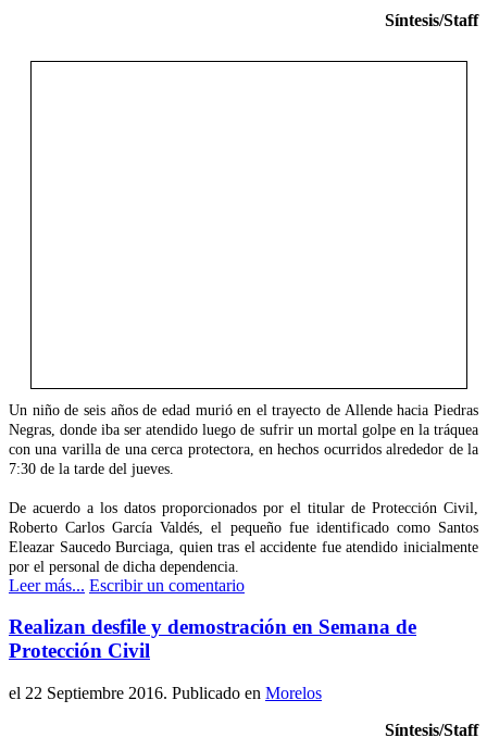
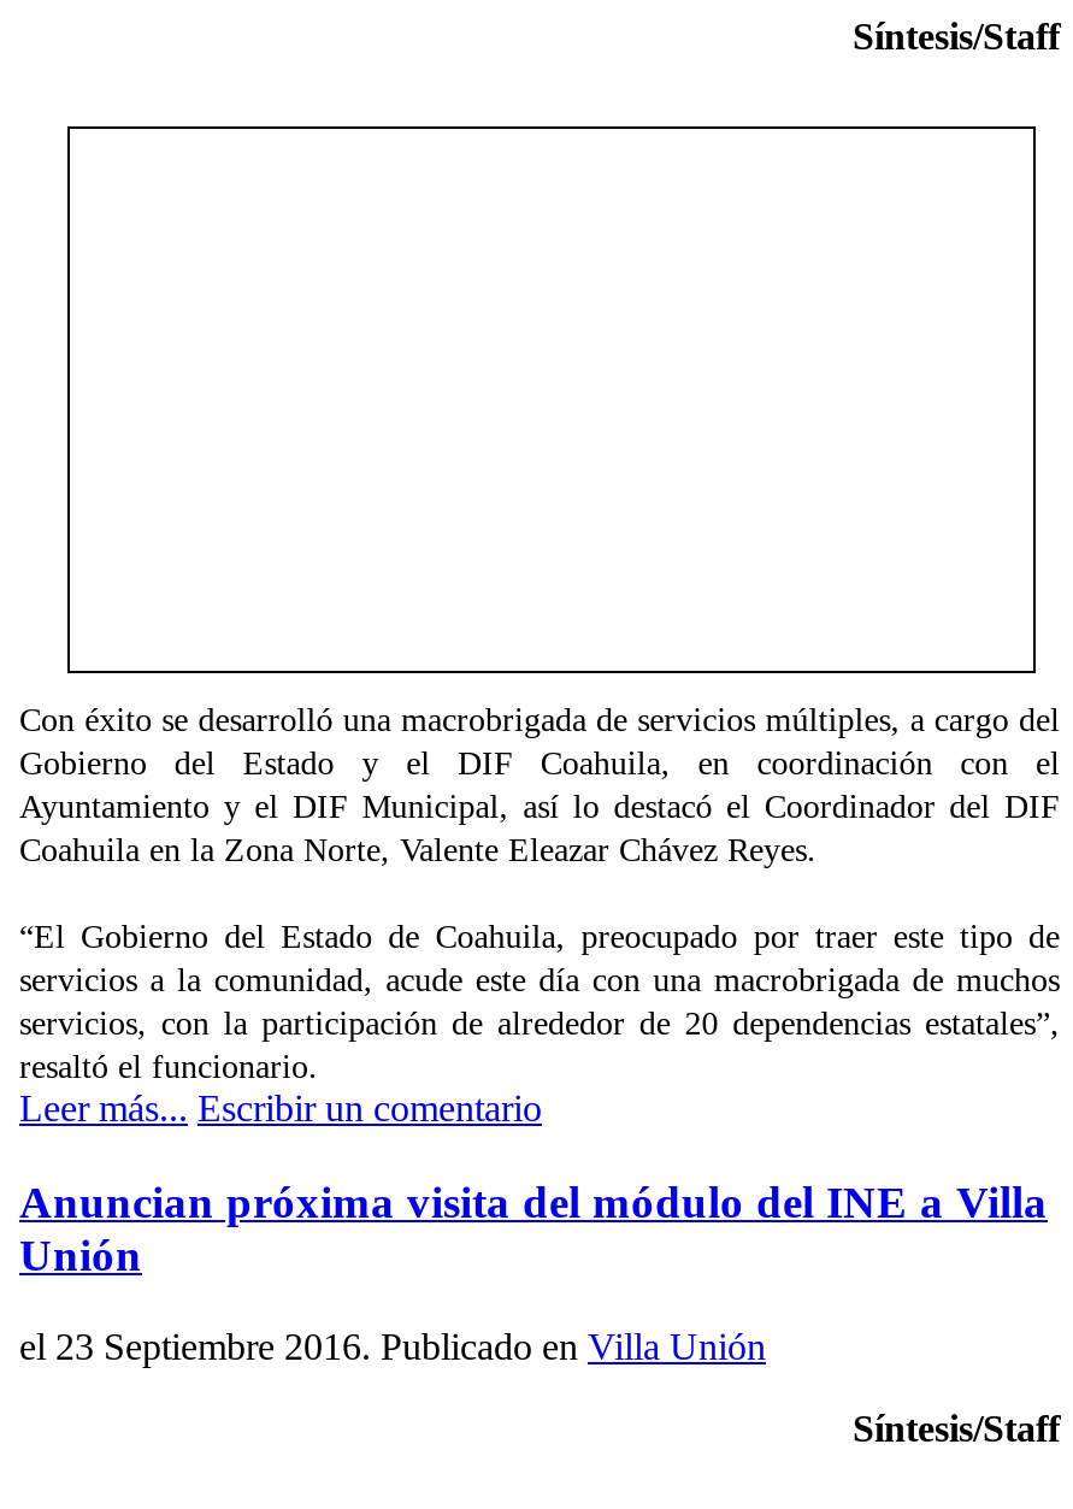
[9,402,478,477] Un niño de seis años de edad murió en el trayecto de Allende hacia Piedras | Negras, donde iba ser atendido luego de sufrir un mortal golpe en la tráquea | con una varilla de una cerca protectora, en hechos ocurridos alrededor de la | 7:30 de la tarde del jueves. -> [19,702,1060,868] Con éxito se desarrolló una macrobrigada de servicios múltiples, a cargo del | Gobierno del Estado y el DIF Coahuila, en coordinación con el | Ayuntamiento y el DIF Municipal, así lo destacó el Coordinador del DIF | Coahuila en la Zona Norte, Valente Eleazar Chávez Reyes.
[9,499,478,574] De acuerdo a los datos proporcionados por el titular de Protección Civil, | Roberto Carlos García Valdés, el pequeño fue identificado como Santos | Eleazar Saucedo Burciaga, quien tras el accidente fue atendido inicialmente | por el personal de dicha dependencia. -> [19,919,1060,1085] “El Gobierno del Estado de Coahuila, preocupado por traer este tipo de | servicios a la comunidad, acude este día con una macrobrigada de muchos | servicios, con la participación de alrededor de 20 dependencias estatales”, | resaltó el funcionario.
[9,615,416,662] Realizan desfile y demostración en Semana de | Protección Civil -> [19,1176,1048,1279] Anuncian próxima visita del módulo del INE a Villa | Unión
[9,684,322,702] el 22 Septiembre 2016. Publicado en Morelos -> [19,1327,766,1368] el 23 Septiembre 2016. Publicado en Villa Unión

